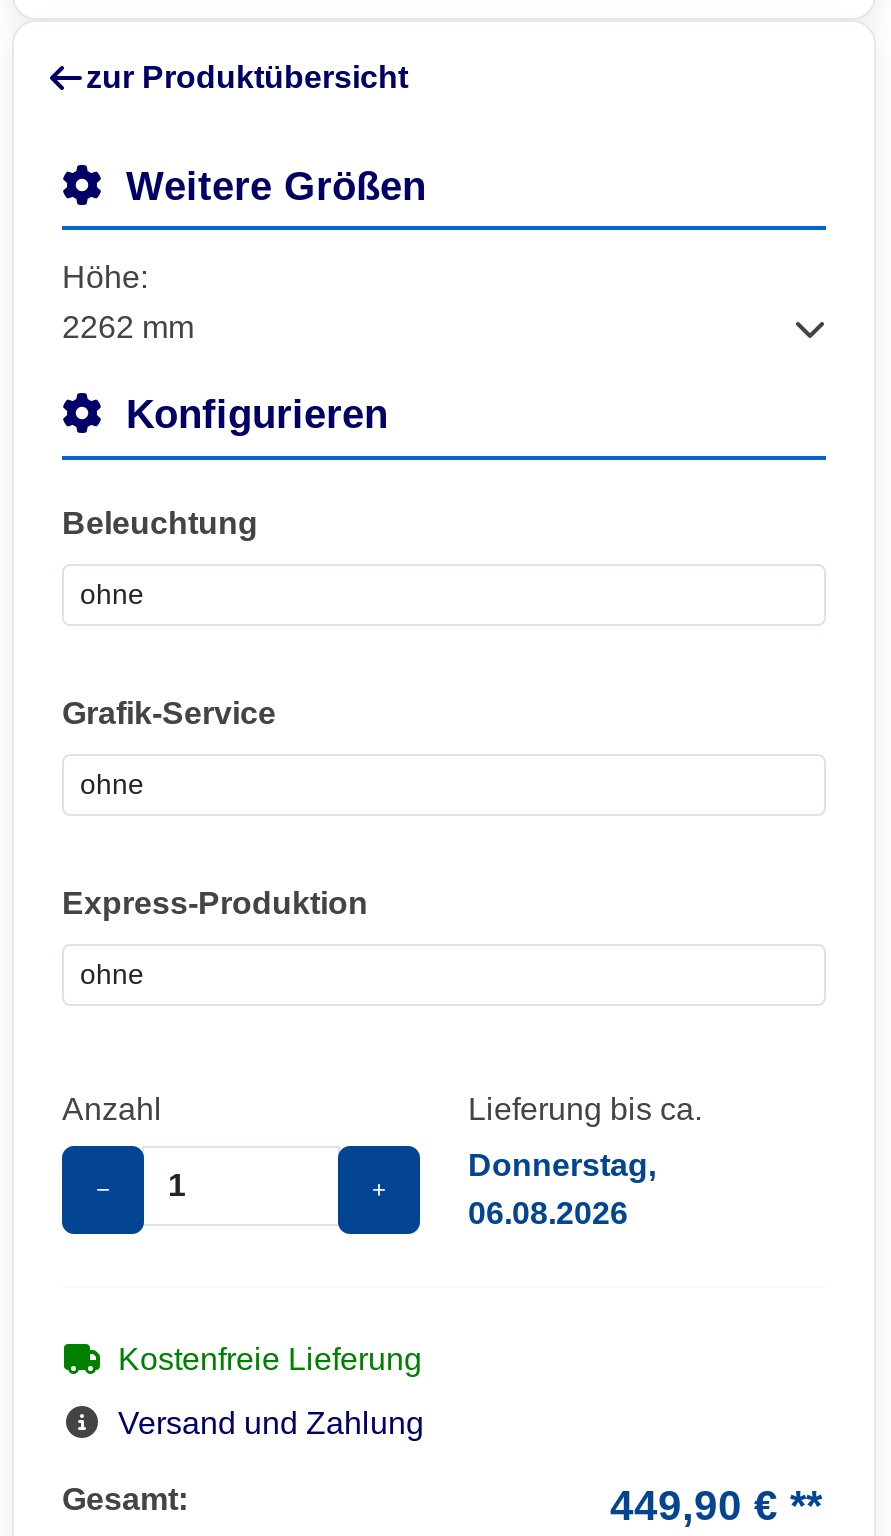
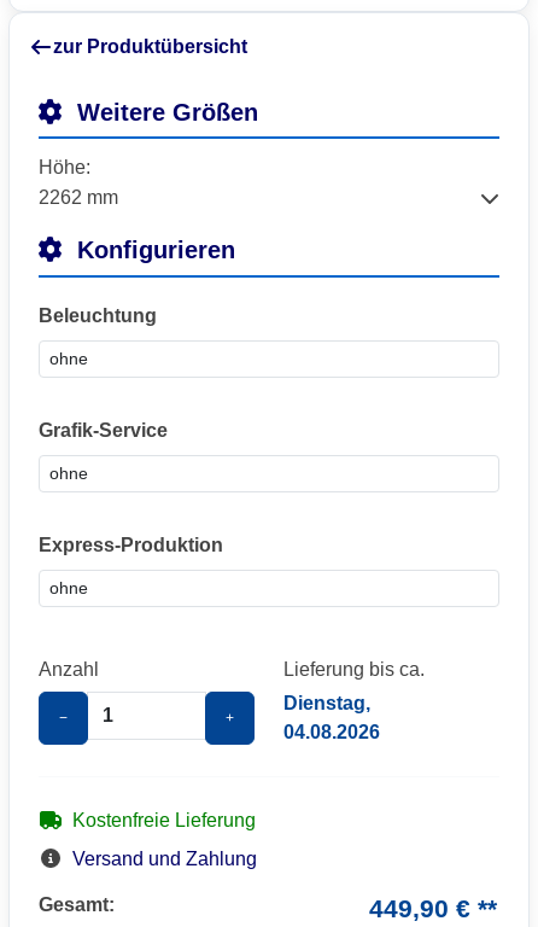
[468,1147,656,1229] Donnerstag, | 06.08.2026 -> [283,692,380,742] Dienstag, | 04.08.2026

